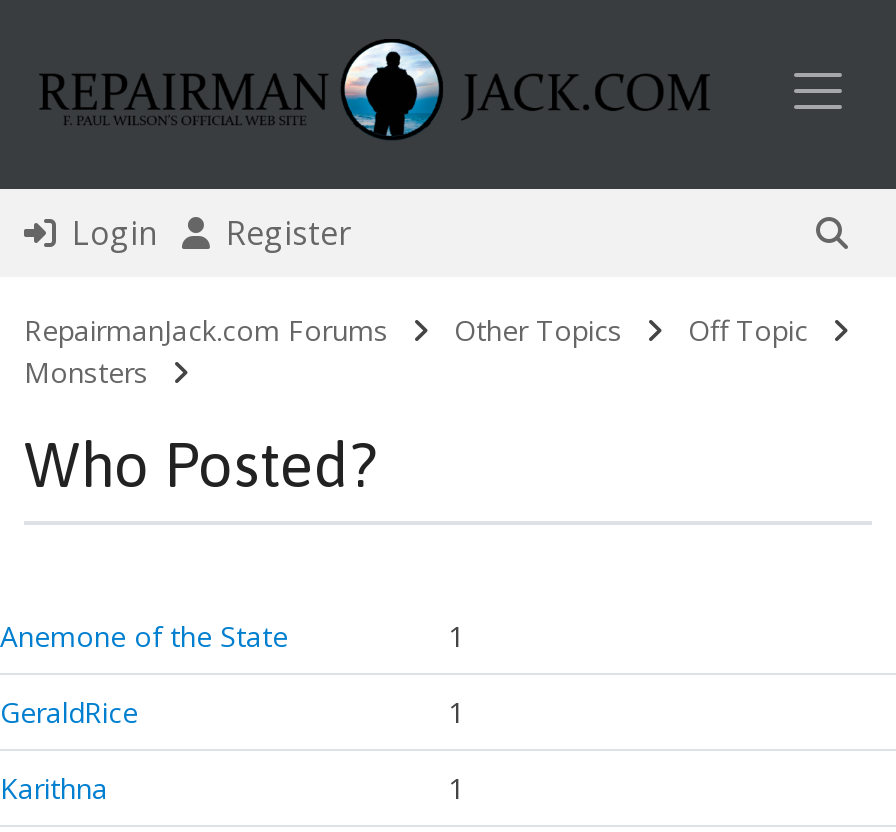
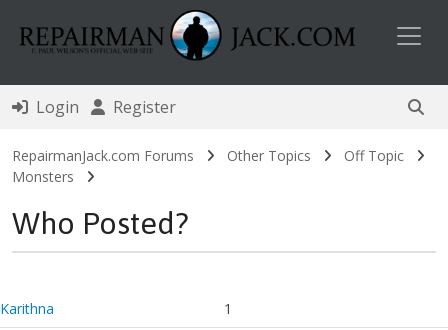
[0,617,464,731] Anemone of the State | 1 | GeraldRice | 1 -> none

